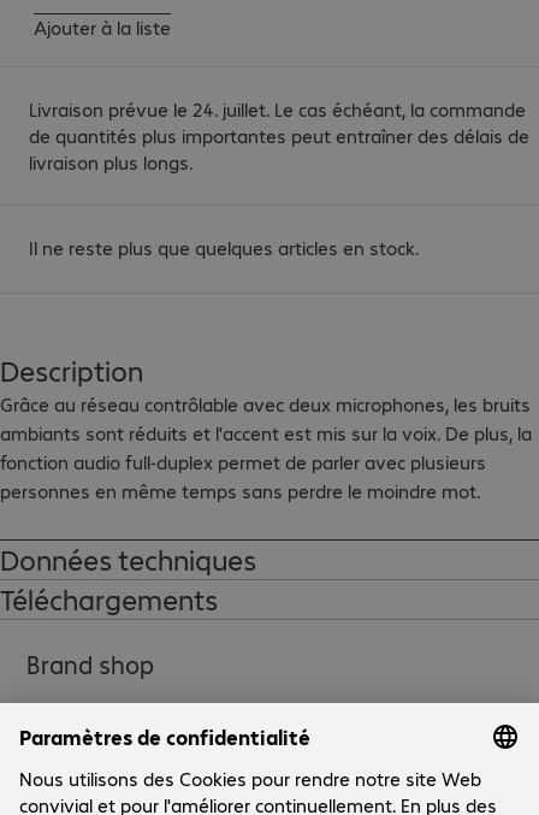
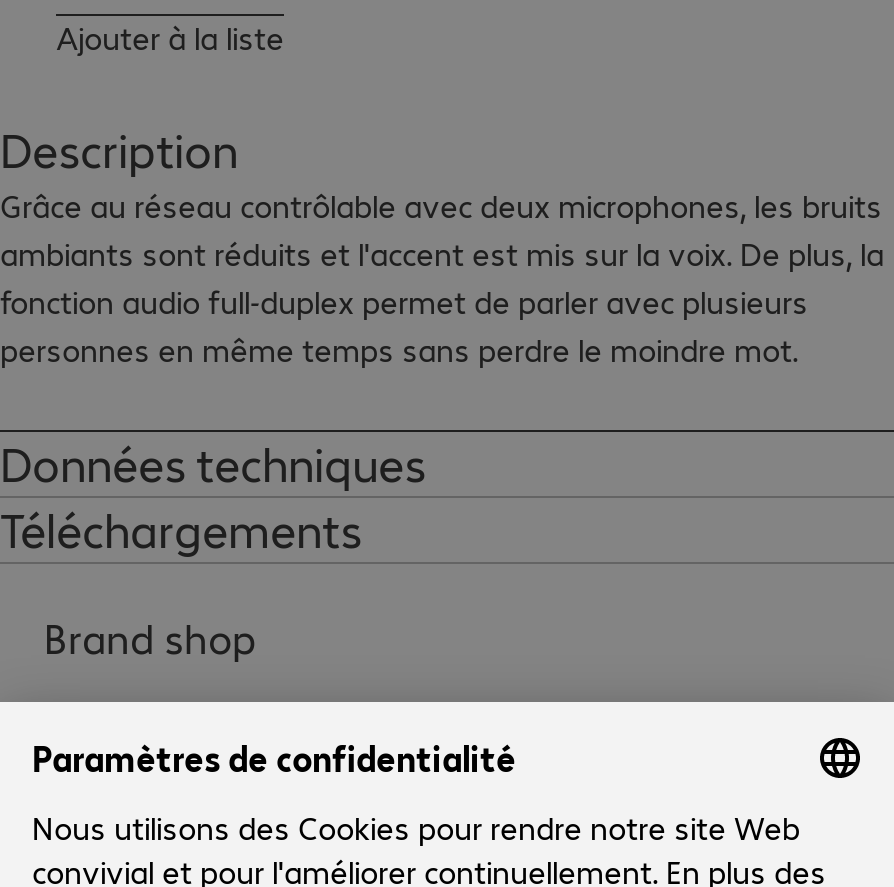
[29,96,529,260] Livraison prévue le 24. juillet. Le cas échéant, la commande | de quantités plus importantes peut entraîner des délais de | livraison plus longs. | Il ne reste plus que quelques articles en stock. -> none

